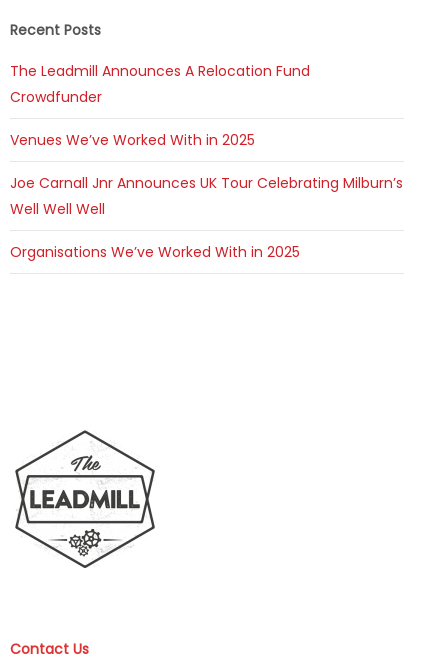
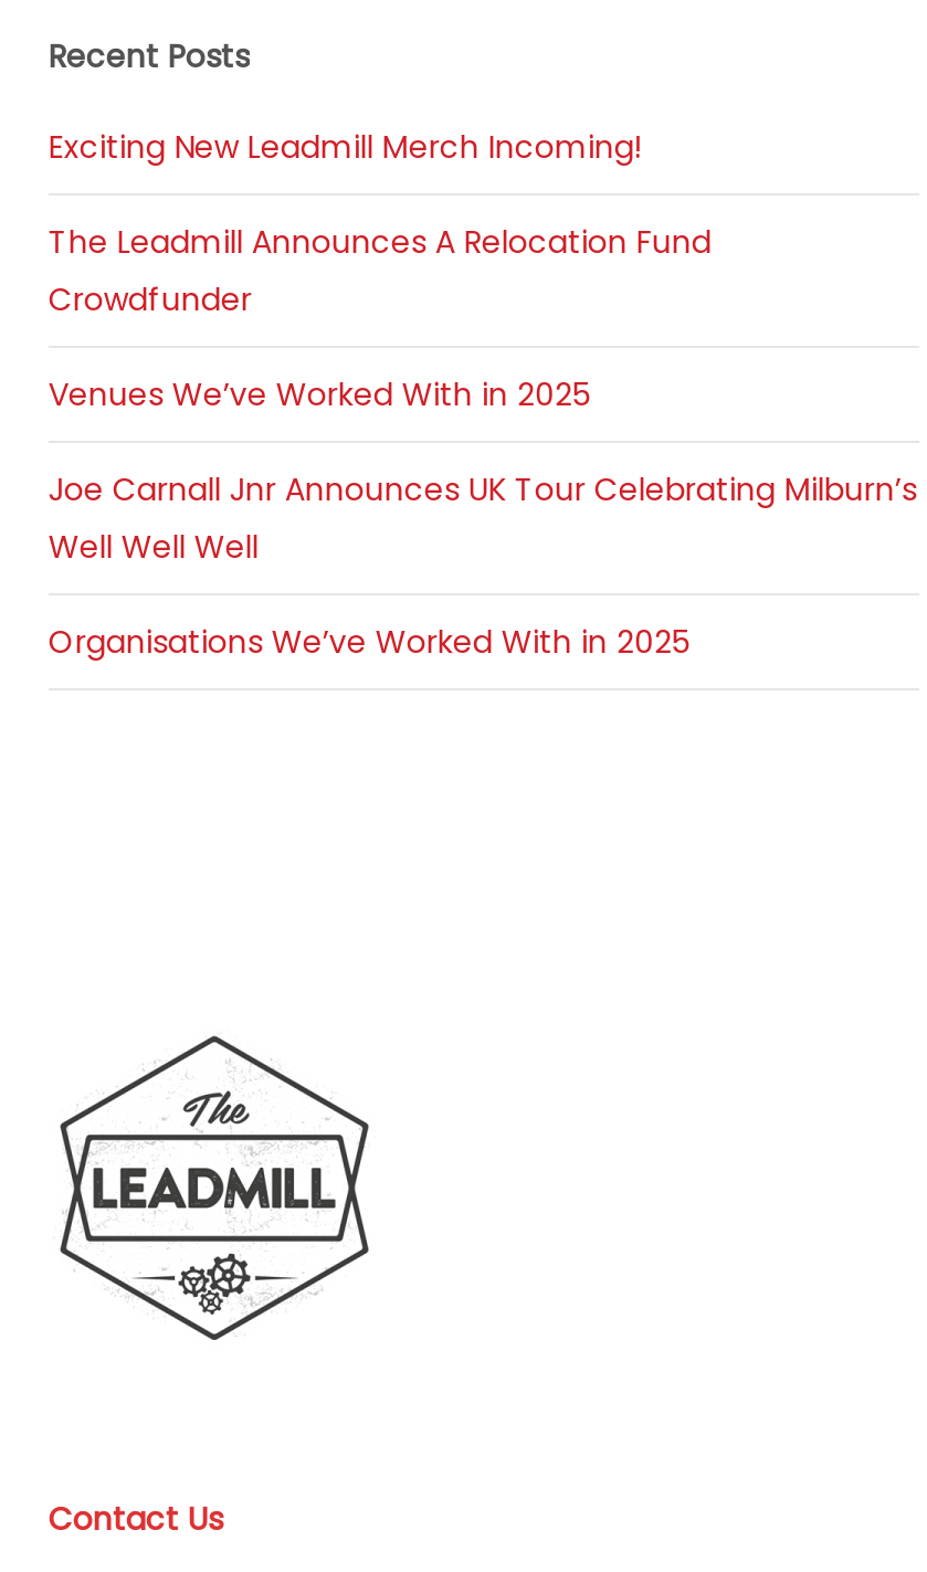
none -> [48,124,643,168] Exciting New Leadmill Merch Incoming!

